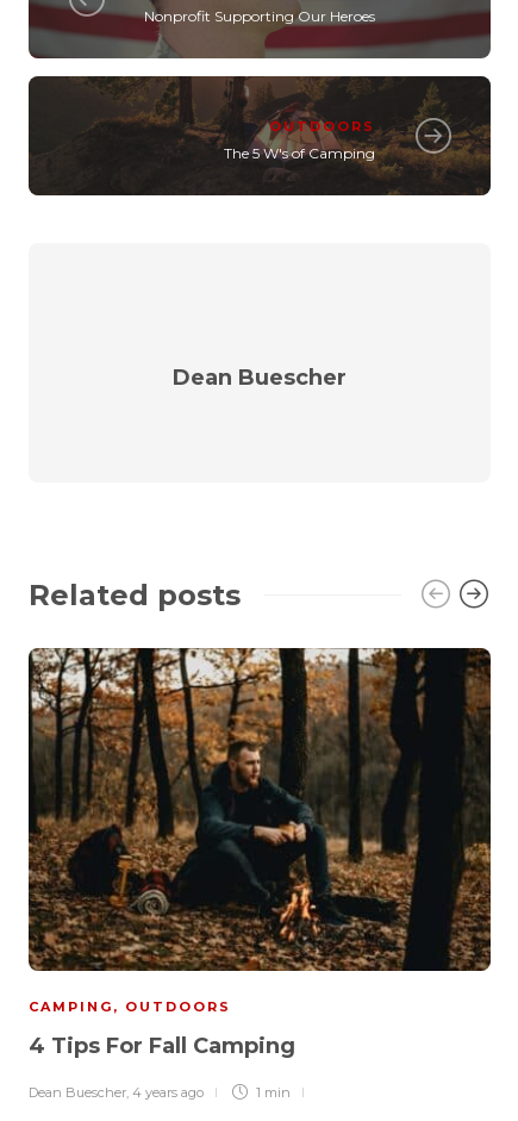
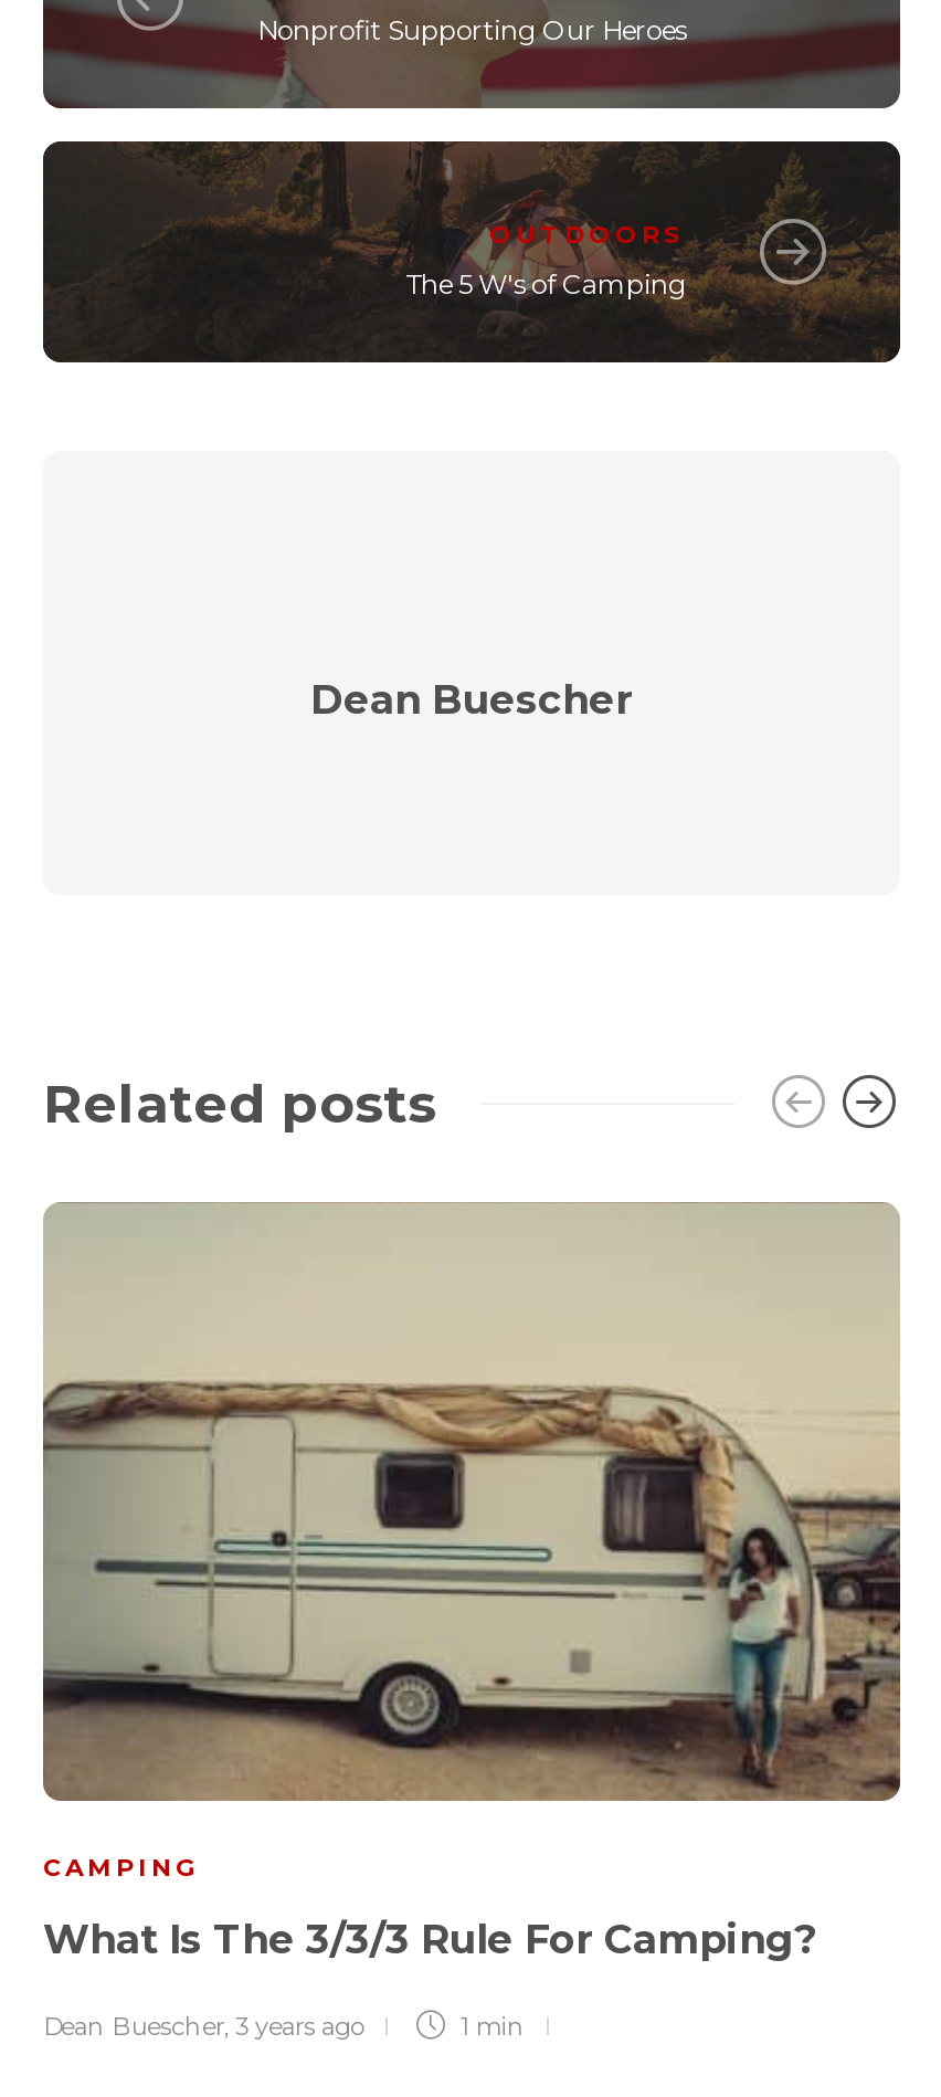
[27,648,492,1015] [image] | CAMPING, OUTDOORS -> [41,1204,902,1883] [image] | CAMPING
[29,1033,301,1059] 4 Tips For Fall Camping -> [43,1916,829,1965] What Is The 3/3/3 Rule For Camping?
[29,1084,204,1101] Dean Buescher, 4 years ago -> [43,2011,363,2042] Dean Buescher, 3 years ago

